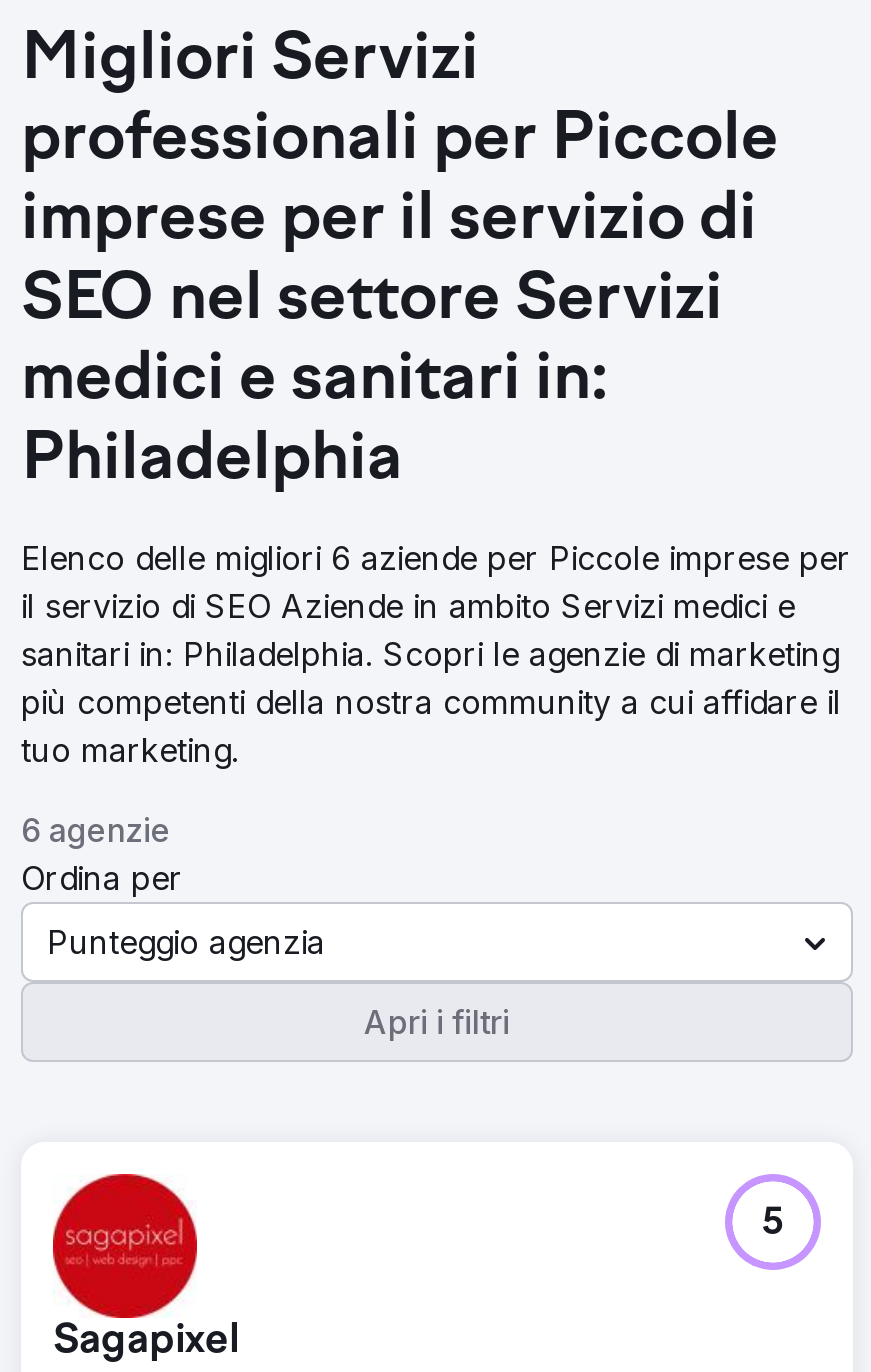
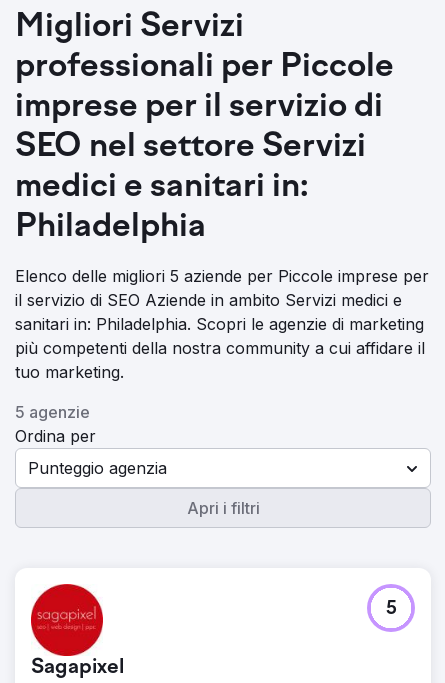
[21,538,851,578] Elenco delle migliori 6 aziende per Piccole imprese per -> [15,266,429,286] Elenco delle migliori 5 aziende per Piccole imprese per
[21,810,171,850] 6 agenzie -> [15,402,90,422] 5 agenzie

